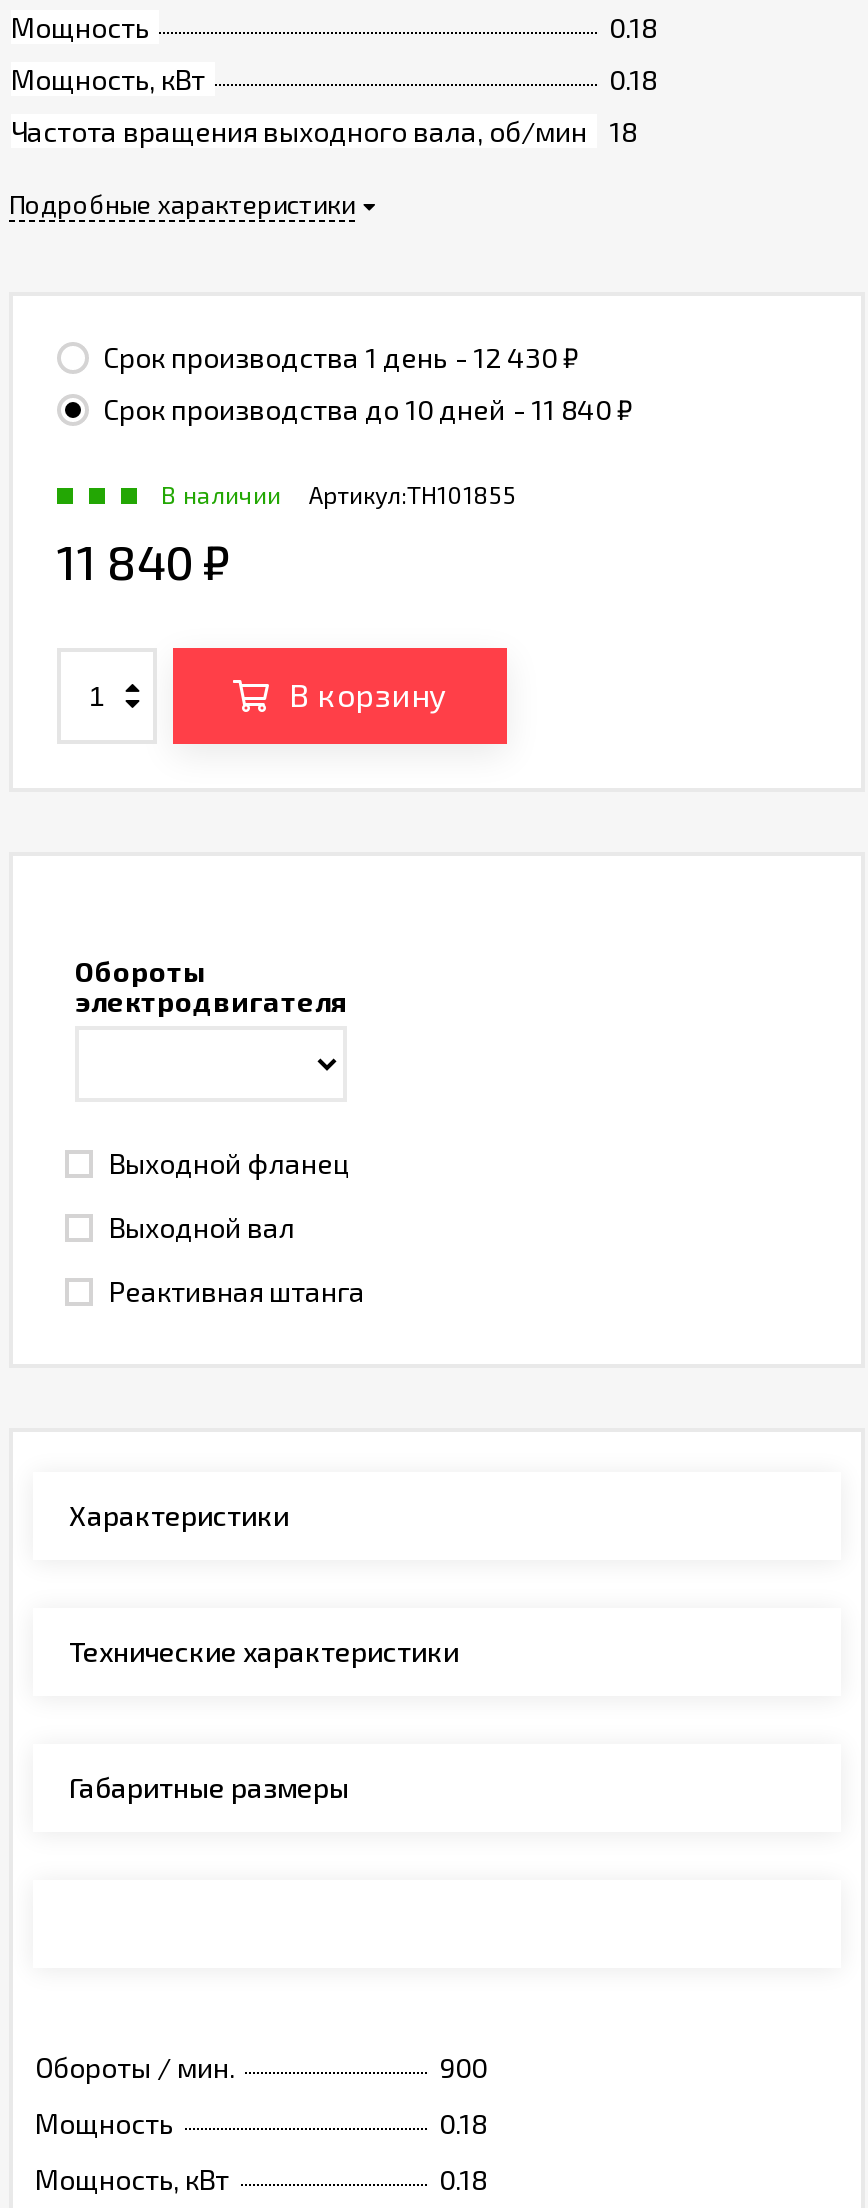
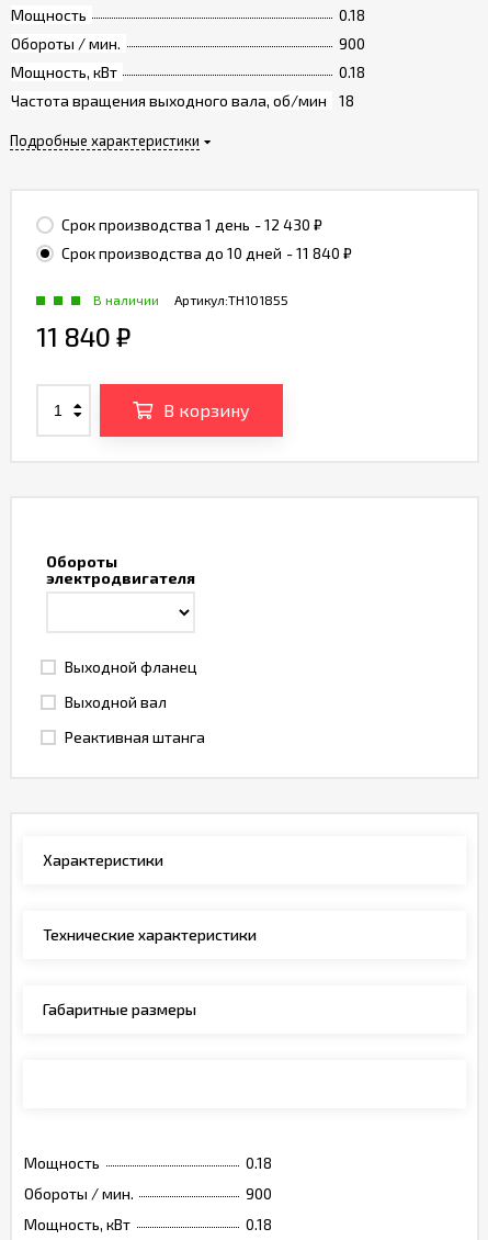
none -> [11,34,365,53] Обороты / мин. | 900
[35,2050,487,2084] Обороты / мин. | 900 -> none
none -> [24,1184,272,1203] Обороты / мин. | 900

